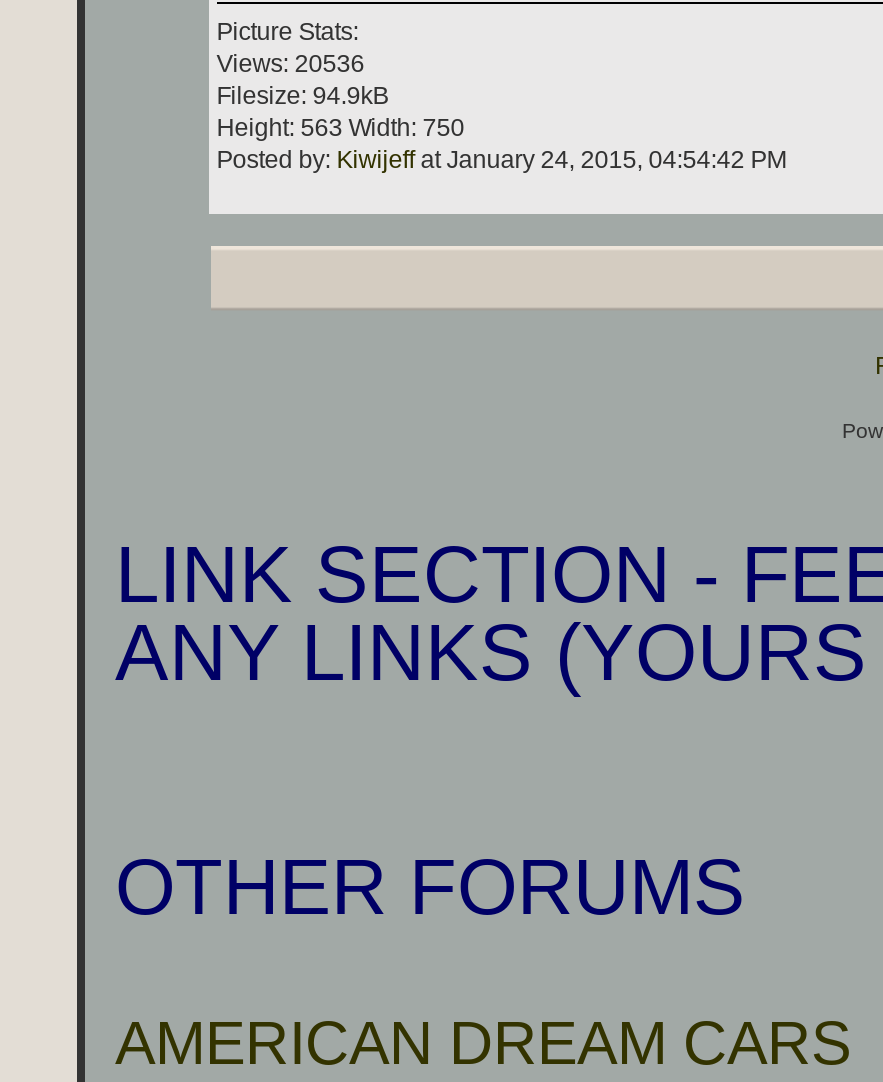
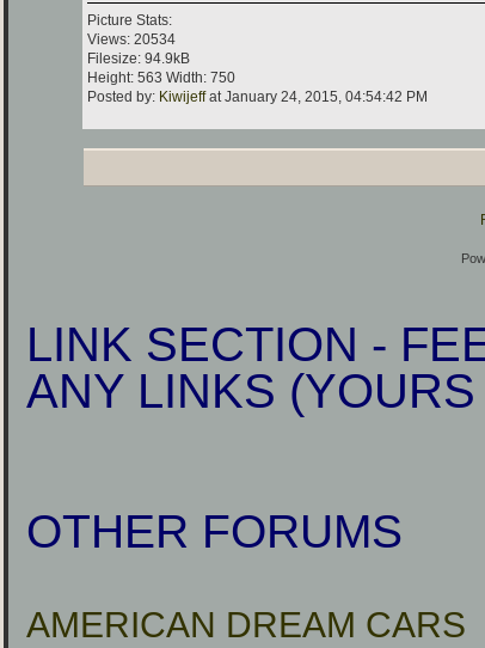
[216,50,364,78] Views: 20536 -> [87,31,175,48] Views: 20534

